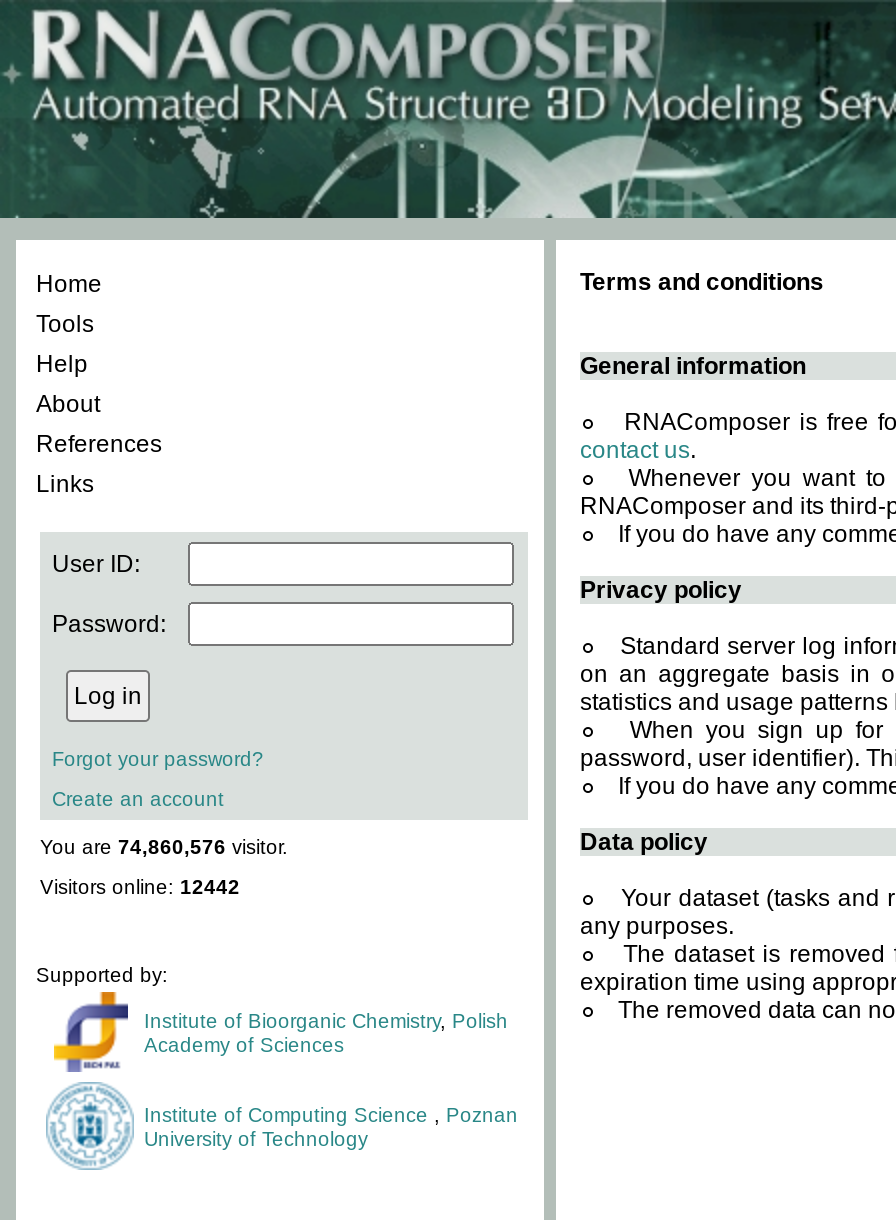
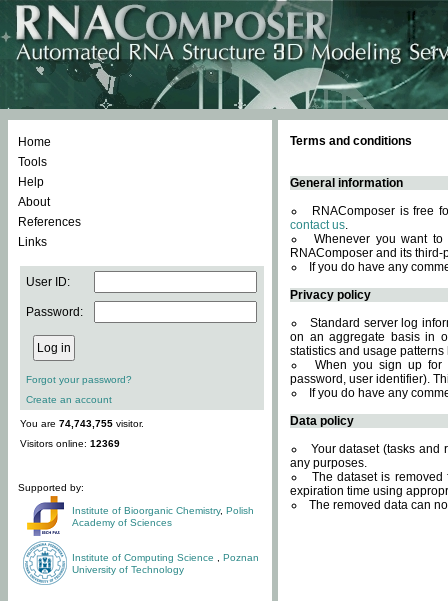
[40,836,288,858] You are 74,860,576 visitor. -> [20,418,144,429] You are 74,743,755 visitor.
[40,876,240,898] Visitors online: 12442 -> [20,438,120,449] Visitors online: 12369

